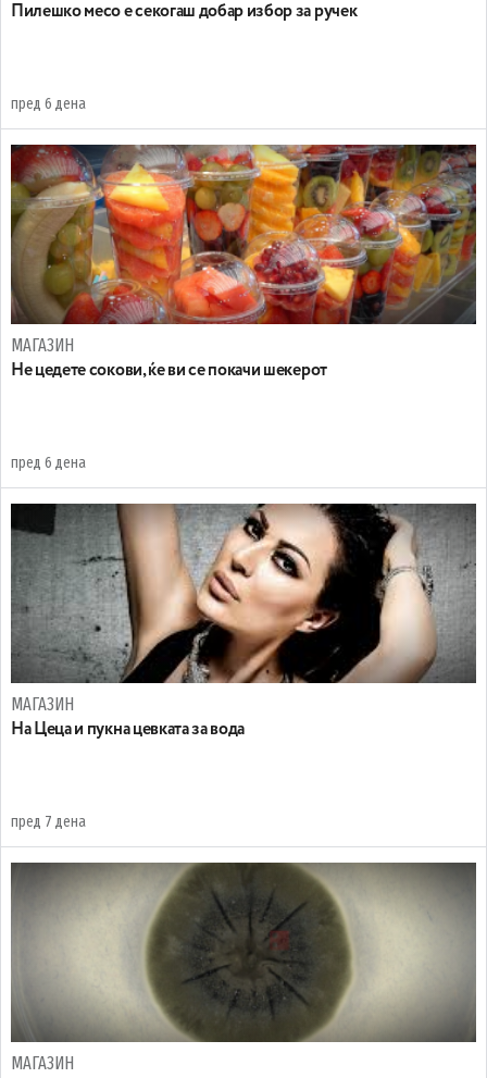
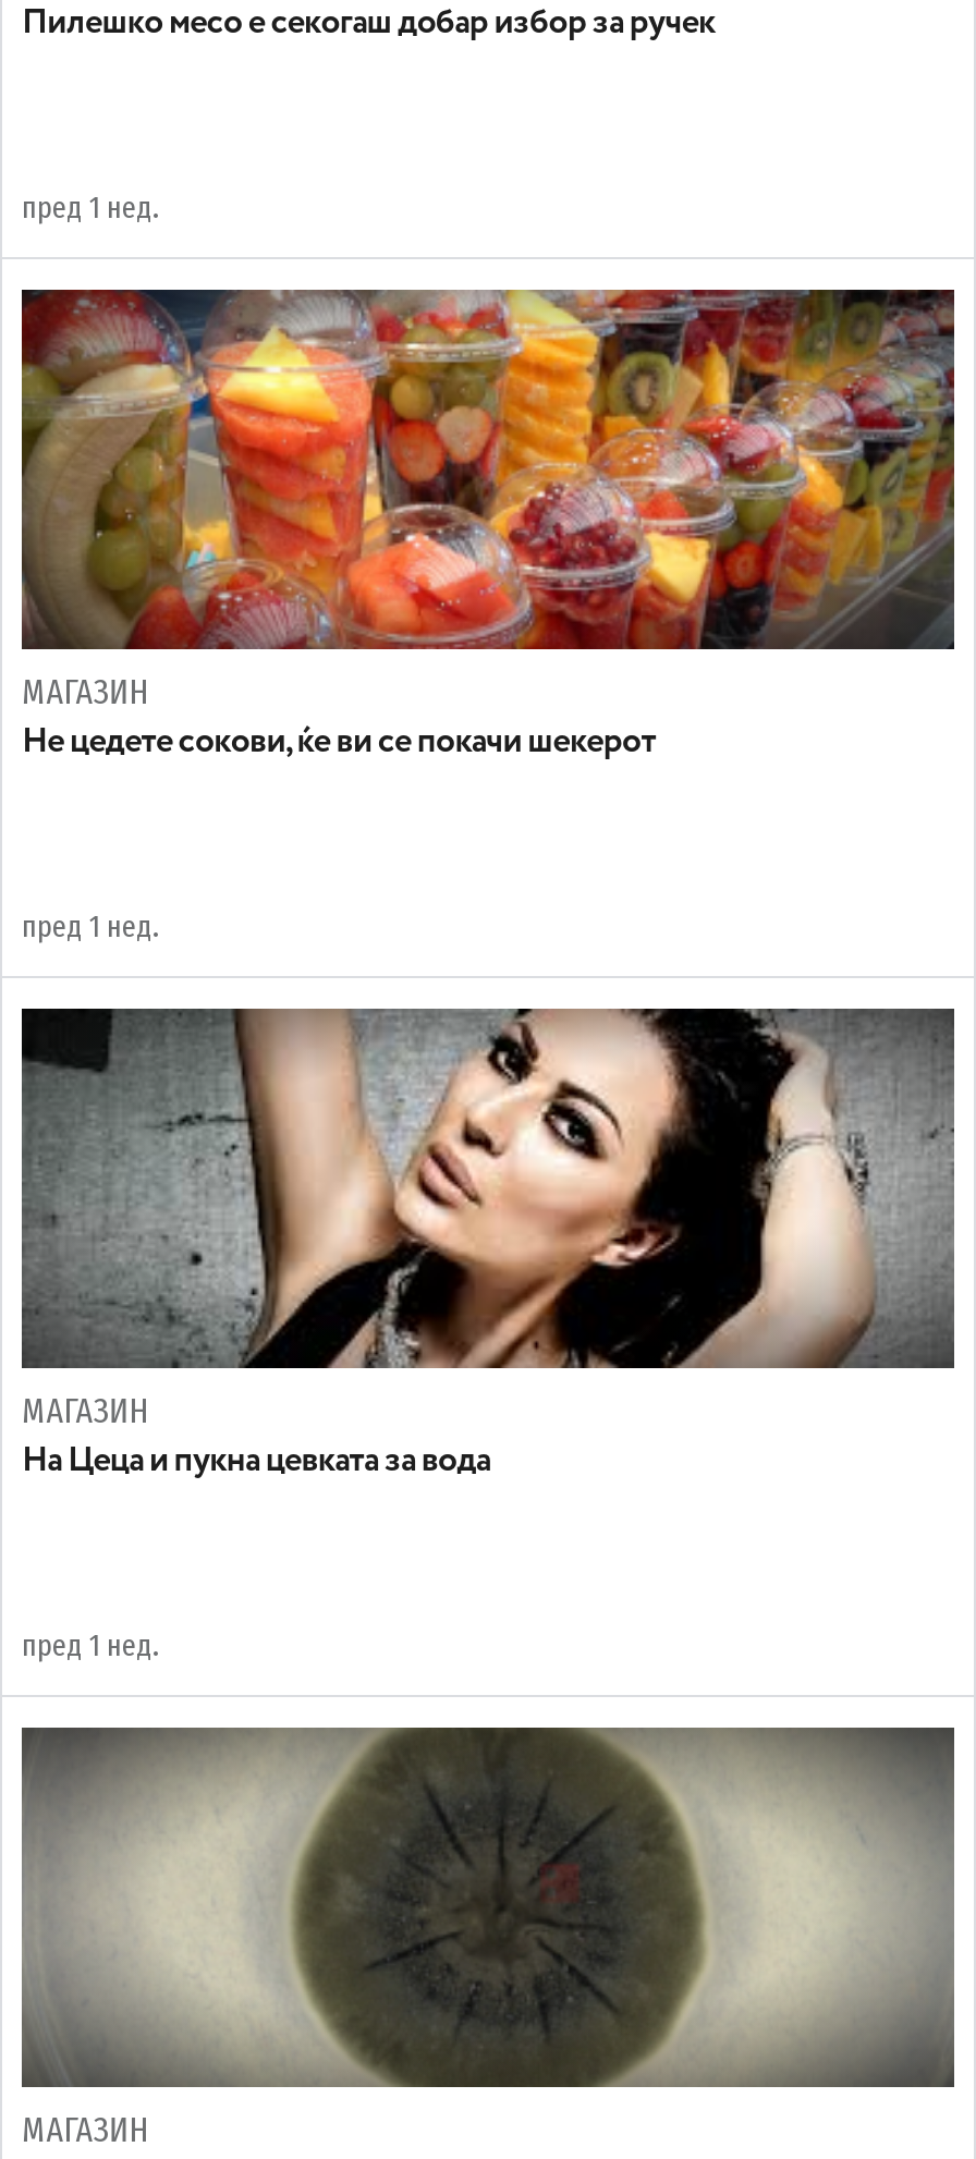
[11,95,86,113] пред 6 дена -> [22,190,159,227] пред 1 нед.
[11,454,86,472] пред 6 дена -> [22,908,159,946] пред 1 нед.
[11,813,86,831] пред 7 дена -> [22,1627,159,1664] пред 1 нед.

